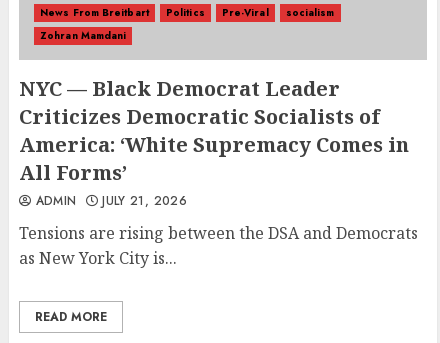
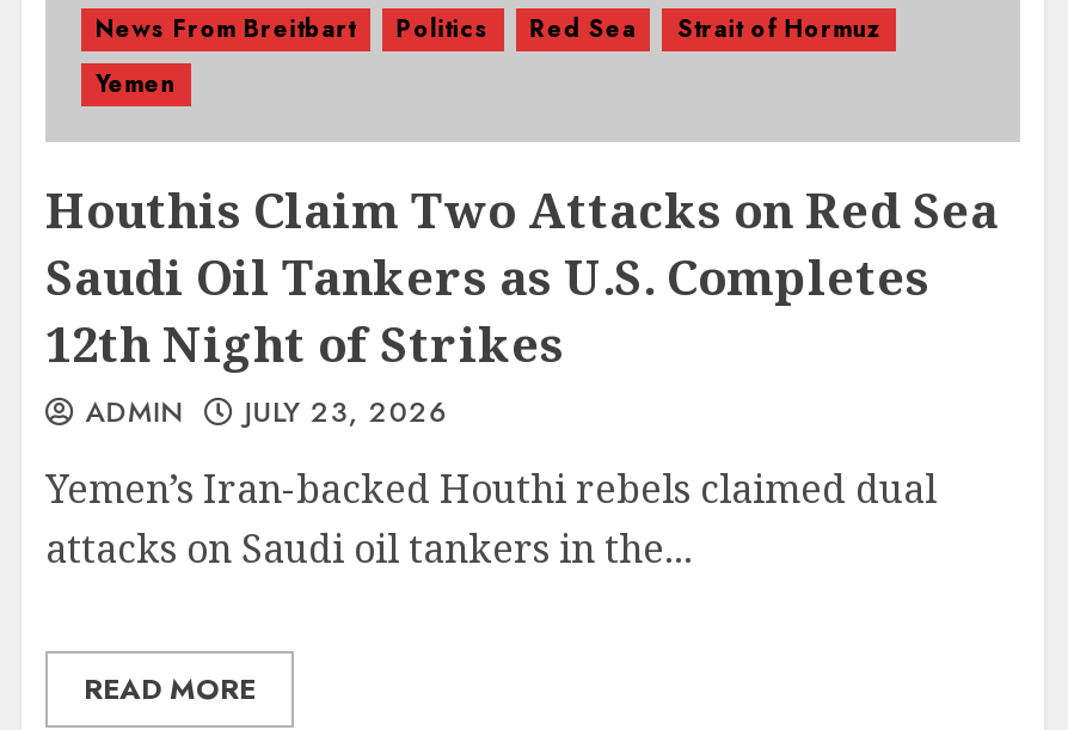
[222,5,334,20] Pre-Viral | socialism -> [530,11,882,47] Red Sea | Strait of Hormuz
[40,28,126,43] Zohran Mamdani -> [96,66,176,102] Yemen
[19,75,409,186] NYC — Black Democrat Leader | Criticizes Democratic Socialists of | America: ‘White Supremacy Comes in | All Forms’ -> [45,178,999,376] Houthis Claim Two Attacks on Red Sea | Saudi Oil Tankers as U.S. Completes | 12th Night of Strikes
[31,192,187,210] ADMIN JULY 21, 2026 -> [75,391,449,434] ADMIN JULY 23, 2026
[19,222,418,269] Tensions are rising between the DSA and Democrats | as New York City is... -> [45,462,937,575] Yemen’s Iran-backed Houthi rebels claimed dual | attacks on Saudi oil tankers in the...

